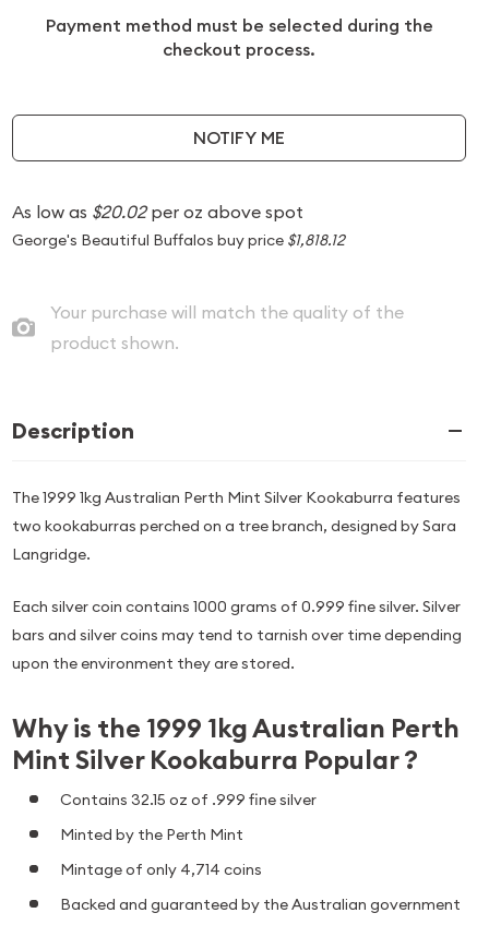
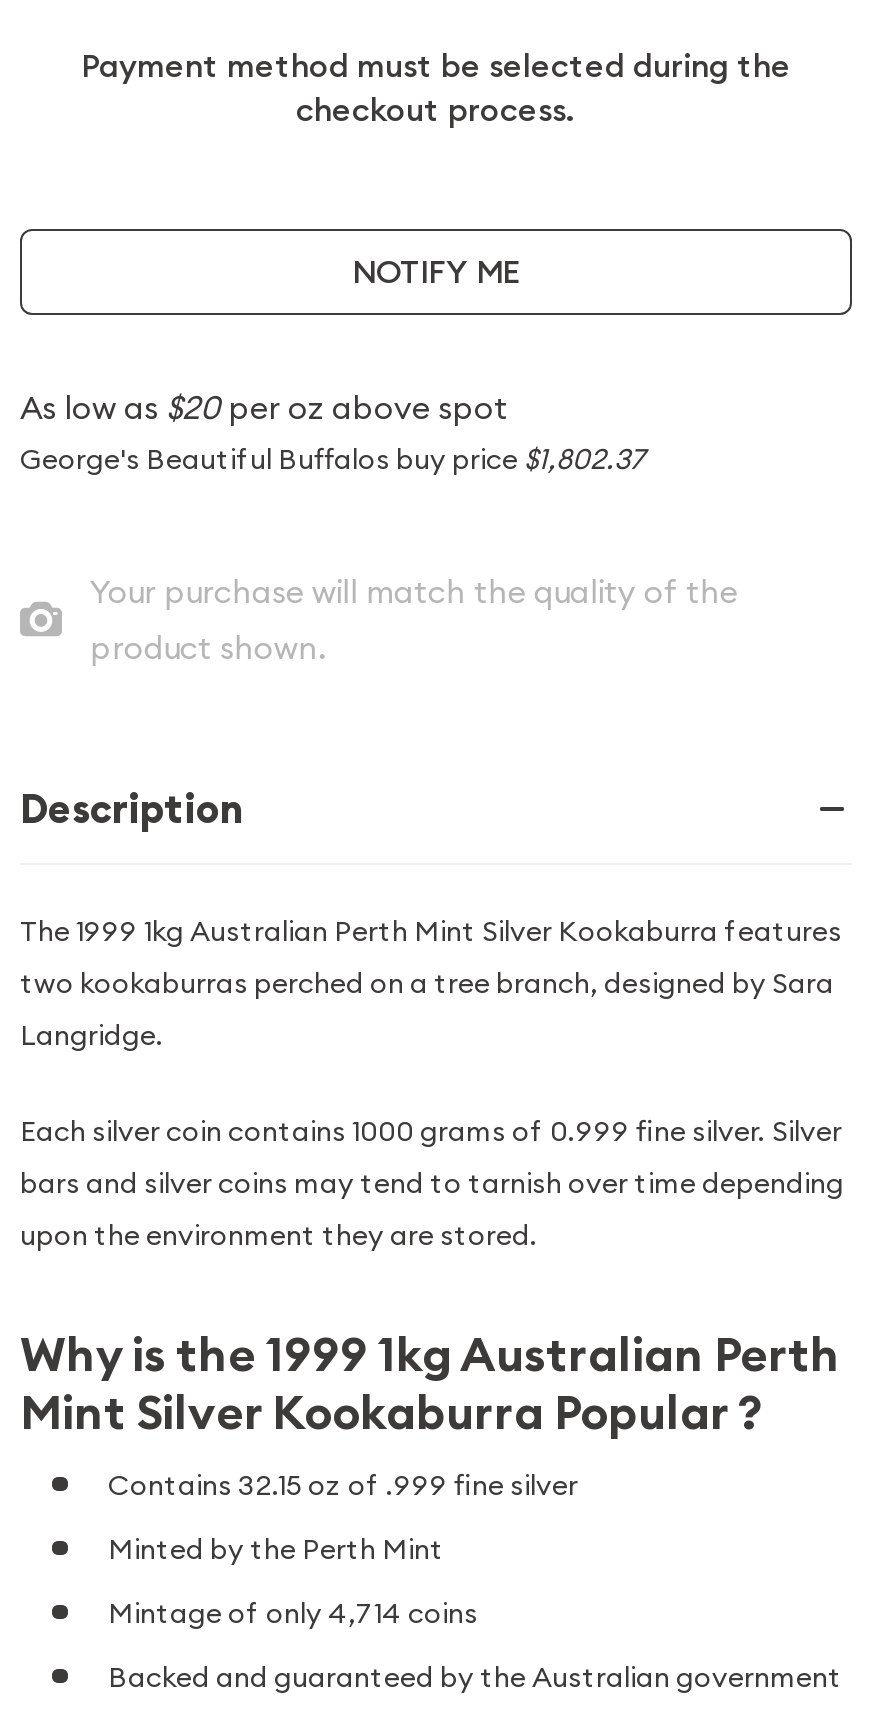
[12,201,303,223] As low as $20.02 per oz above spot -> [20,387,508,427] As low as $20 per oz above spot
[12,230,345,250] George's Beautiful Buffalos buy price $1,818.12 -> [20,441,644,477] George's Beautiful Buffalos buy price $1,802.37

